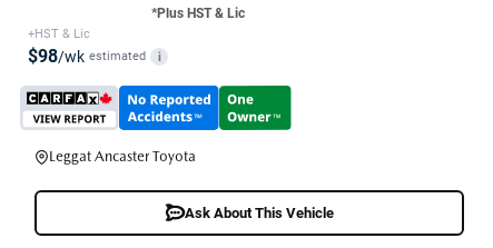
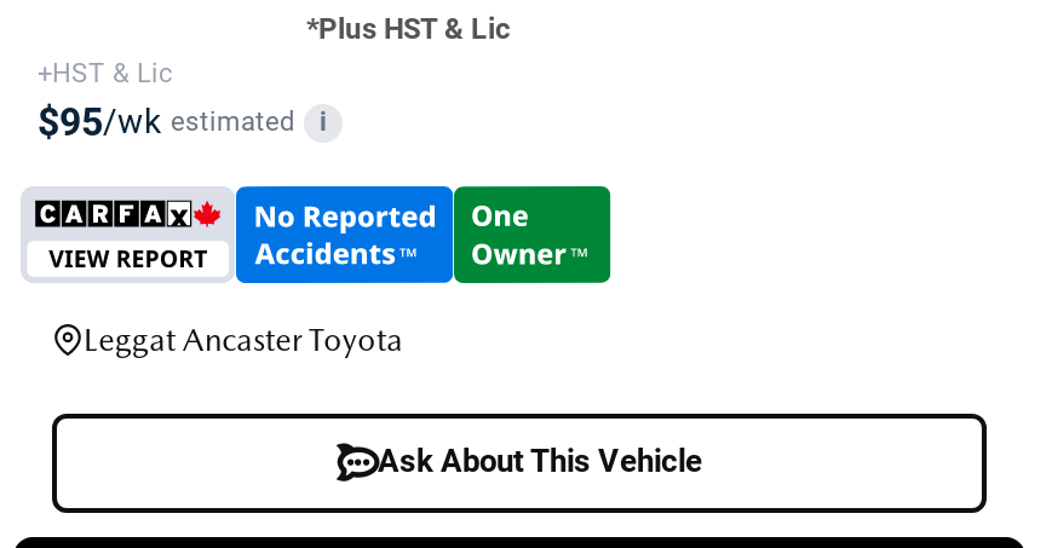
[28,46,161,67] $98/wk estimated i -> [38,98,327,144] $95/wk estimated i

